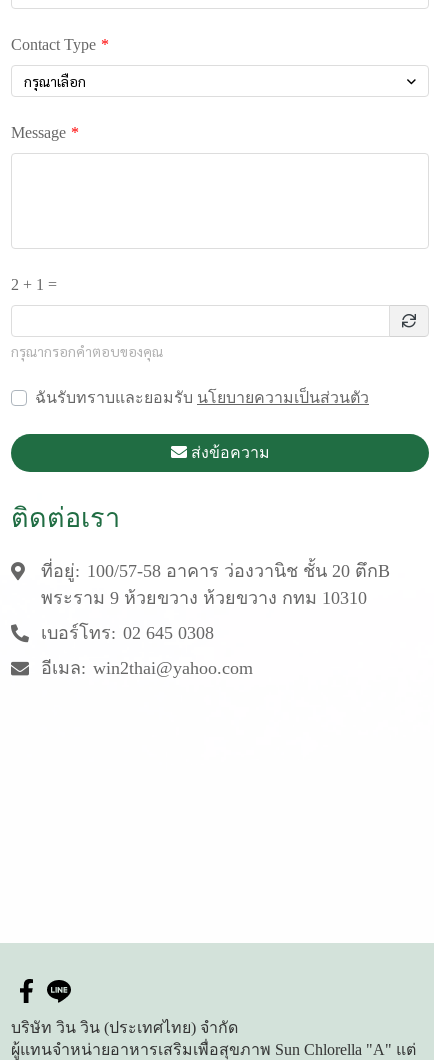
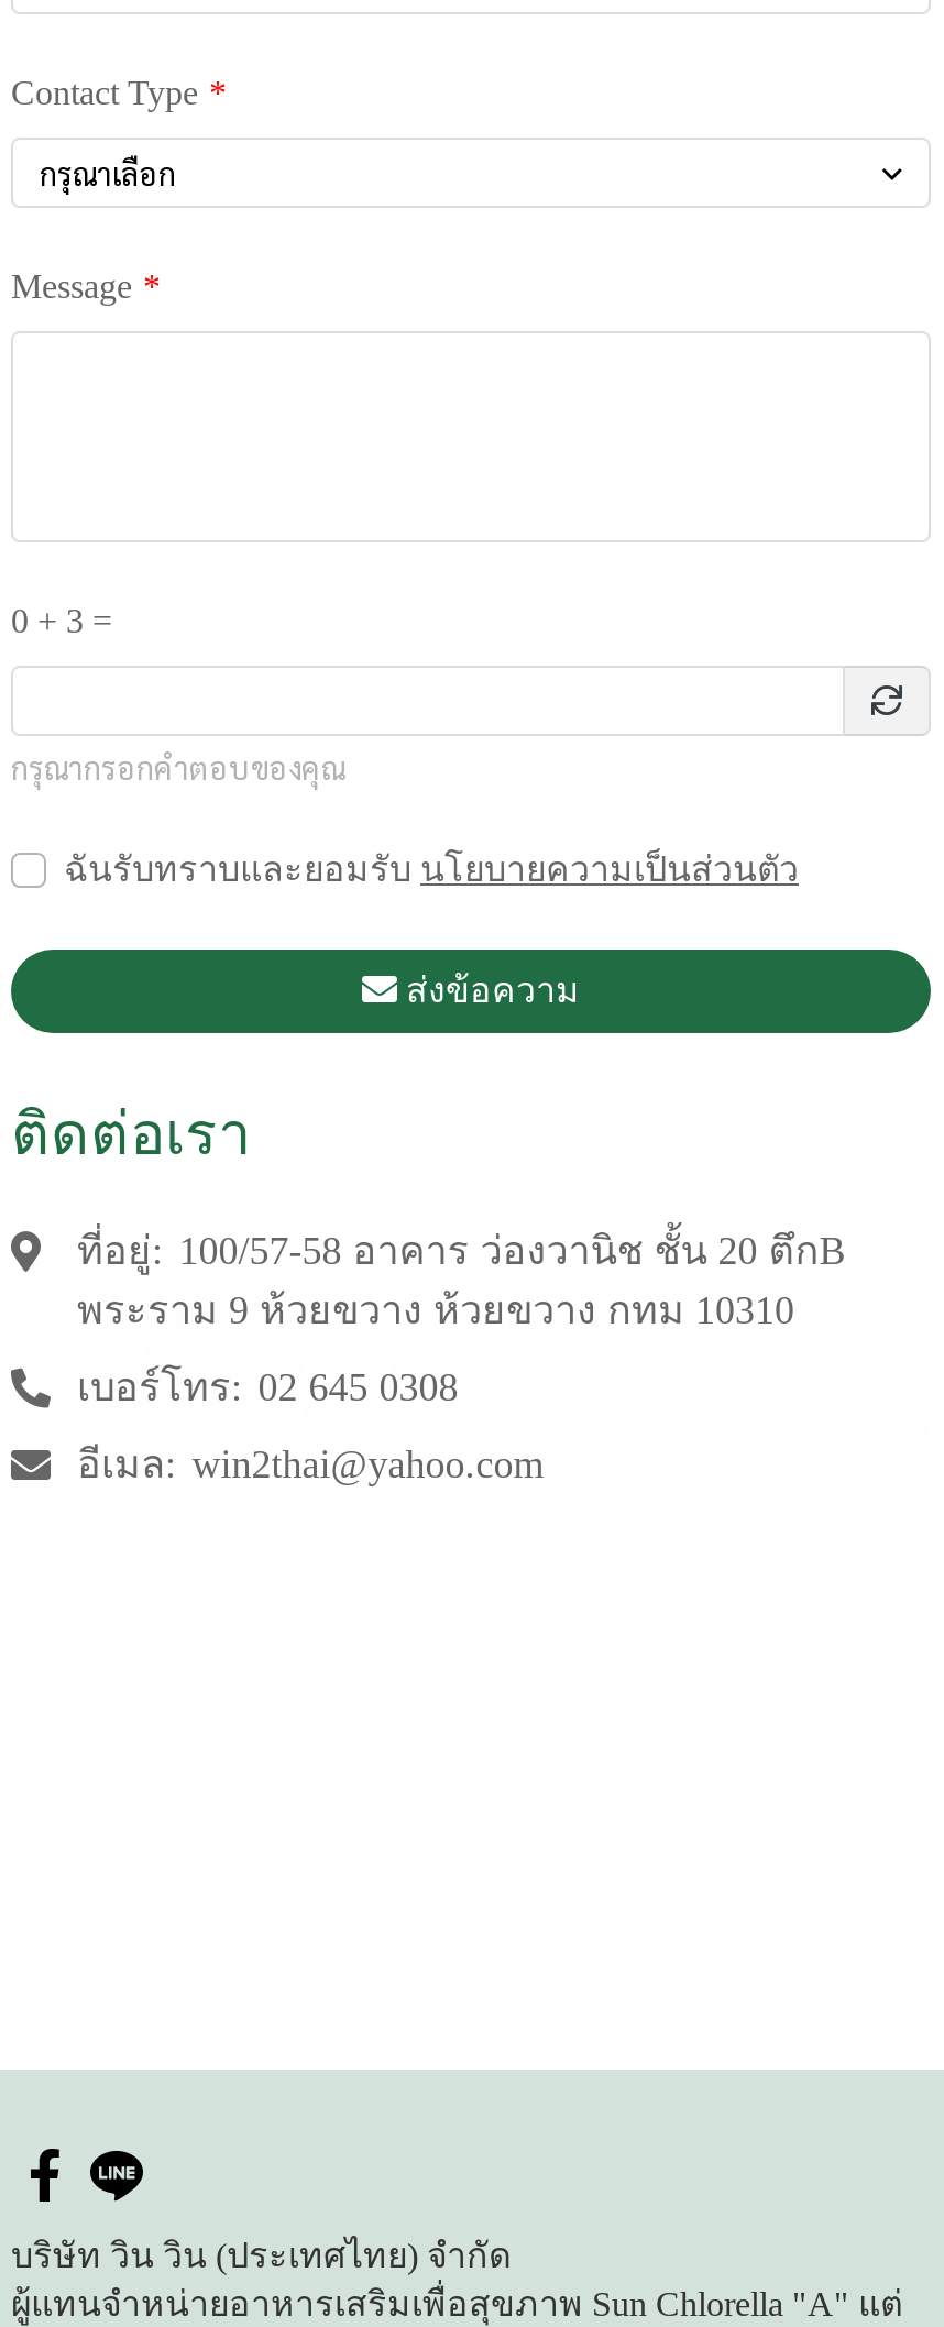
[11,276,57,293] 2 + 1 = -> [11,602,112,639] 0 + 3 =

